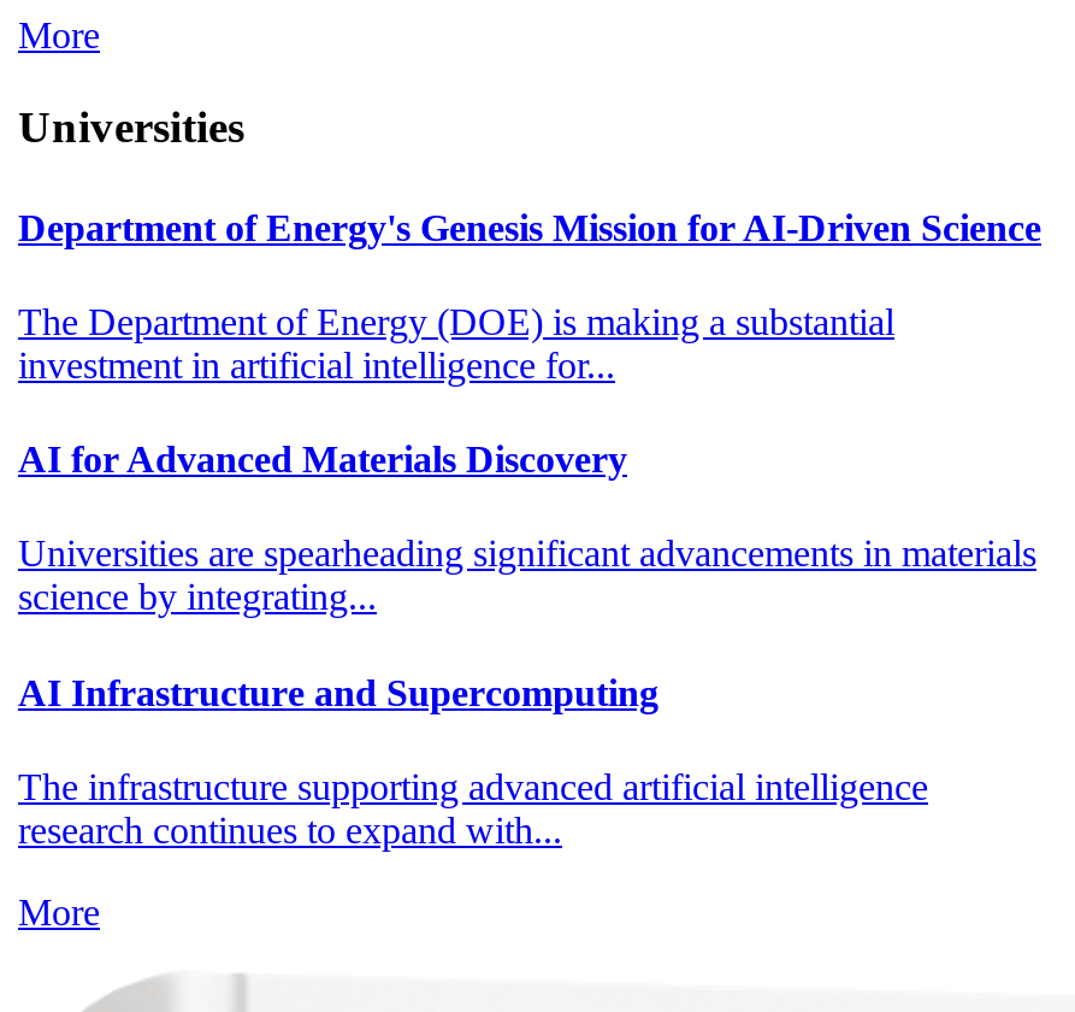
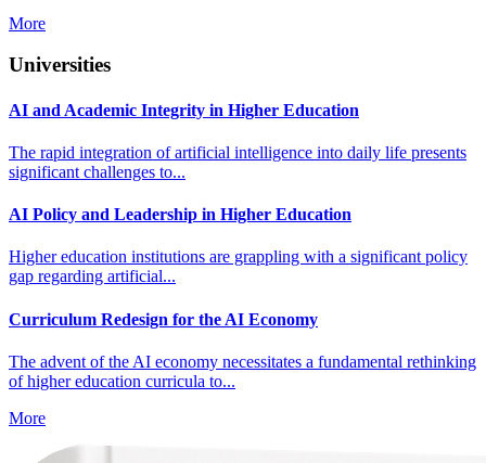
[18,206,1041,247] Department of Energy's Genesis Mission for AI-Driven Science -> [9,100,359,119] AI and Academic Integrity in Higher Education
[18,301,894,385] The Department of Energy (DOE) is making a substantial | investment in artificial intelligence for... -> [9,143,466,181] The rapid integration of artificial intelligence into daily life presents | significant challenges to...
[18,439,627,480] AI for Advanced Materials Discovery -> [9,205,351,223] AI Policy and Leadership in Higher Education
[18,533,1036,618] Universities are spearheading significant advancements in materials | science by integrating... -> [9,248,468,285] Higher education institutions are grappling with a significant policy | gap regarding artificial...
[18,671,658,712] AI Infrastructure and Supercomputing -> [9,310,318,328] Curriculum Redesign for the AI Economy
[18,766,928,850] The infrastructure supporting advanced artificial intelligence | research continues to expand with... -> [9,352,476,390] The advent of the AI economy necessitates a fundamental rethinking | of higher education curricula to...

